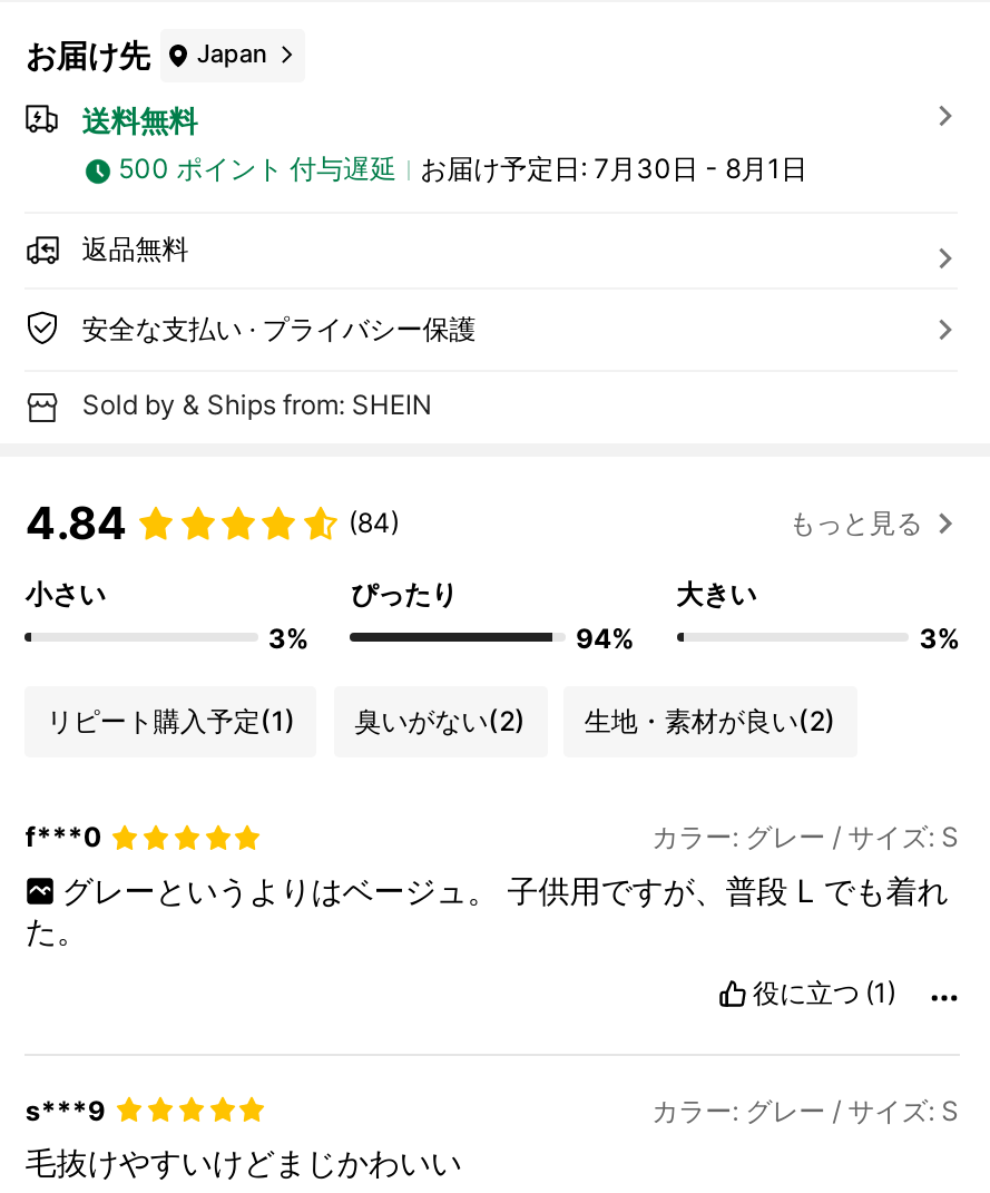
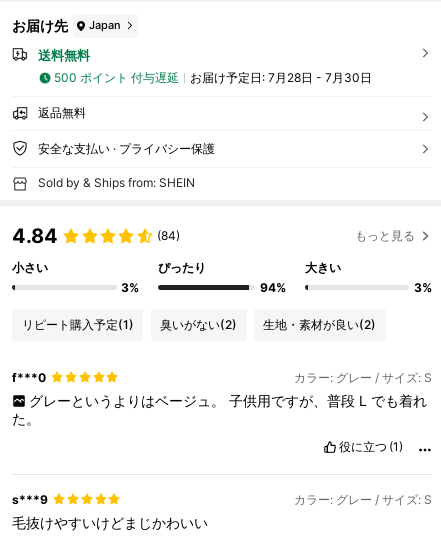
[420,153,808,186] お届け予定日: 7月30日 - 8月1日 -> [190,70,372,85] お届け予定日: 7月28日 - 7月30日

